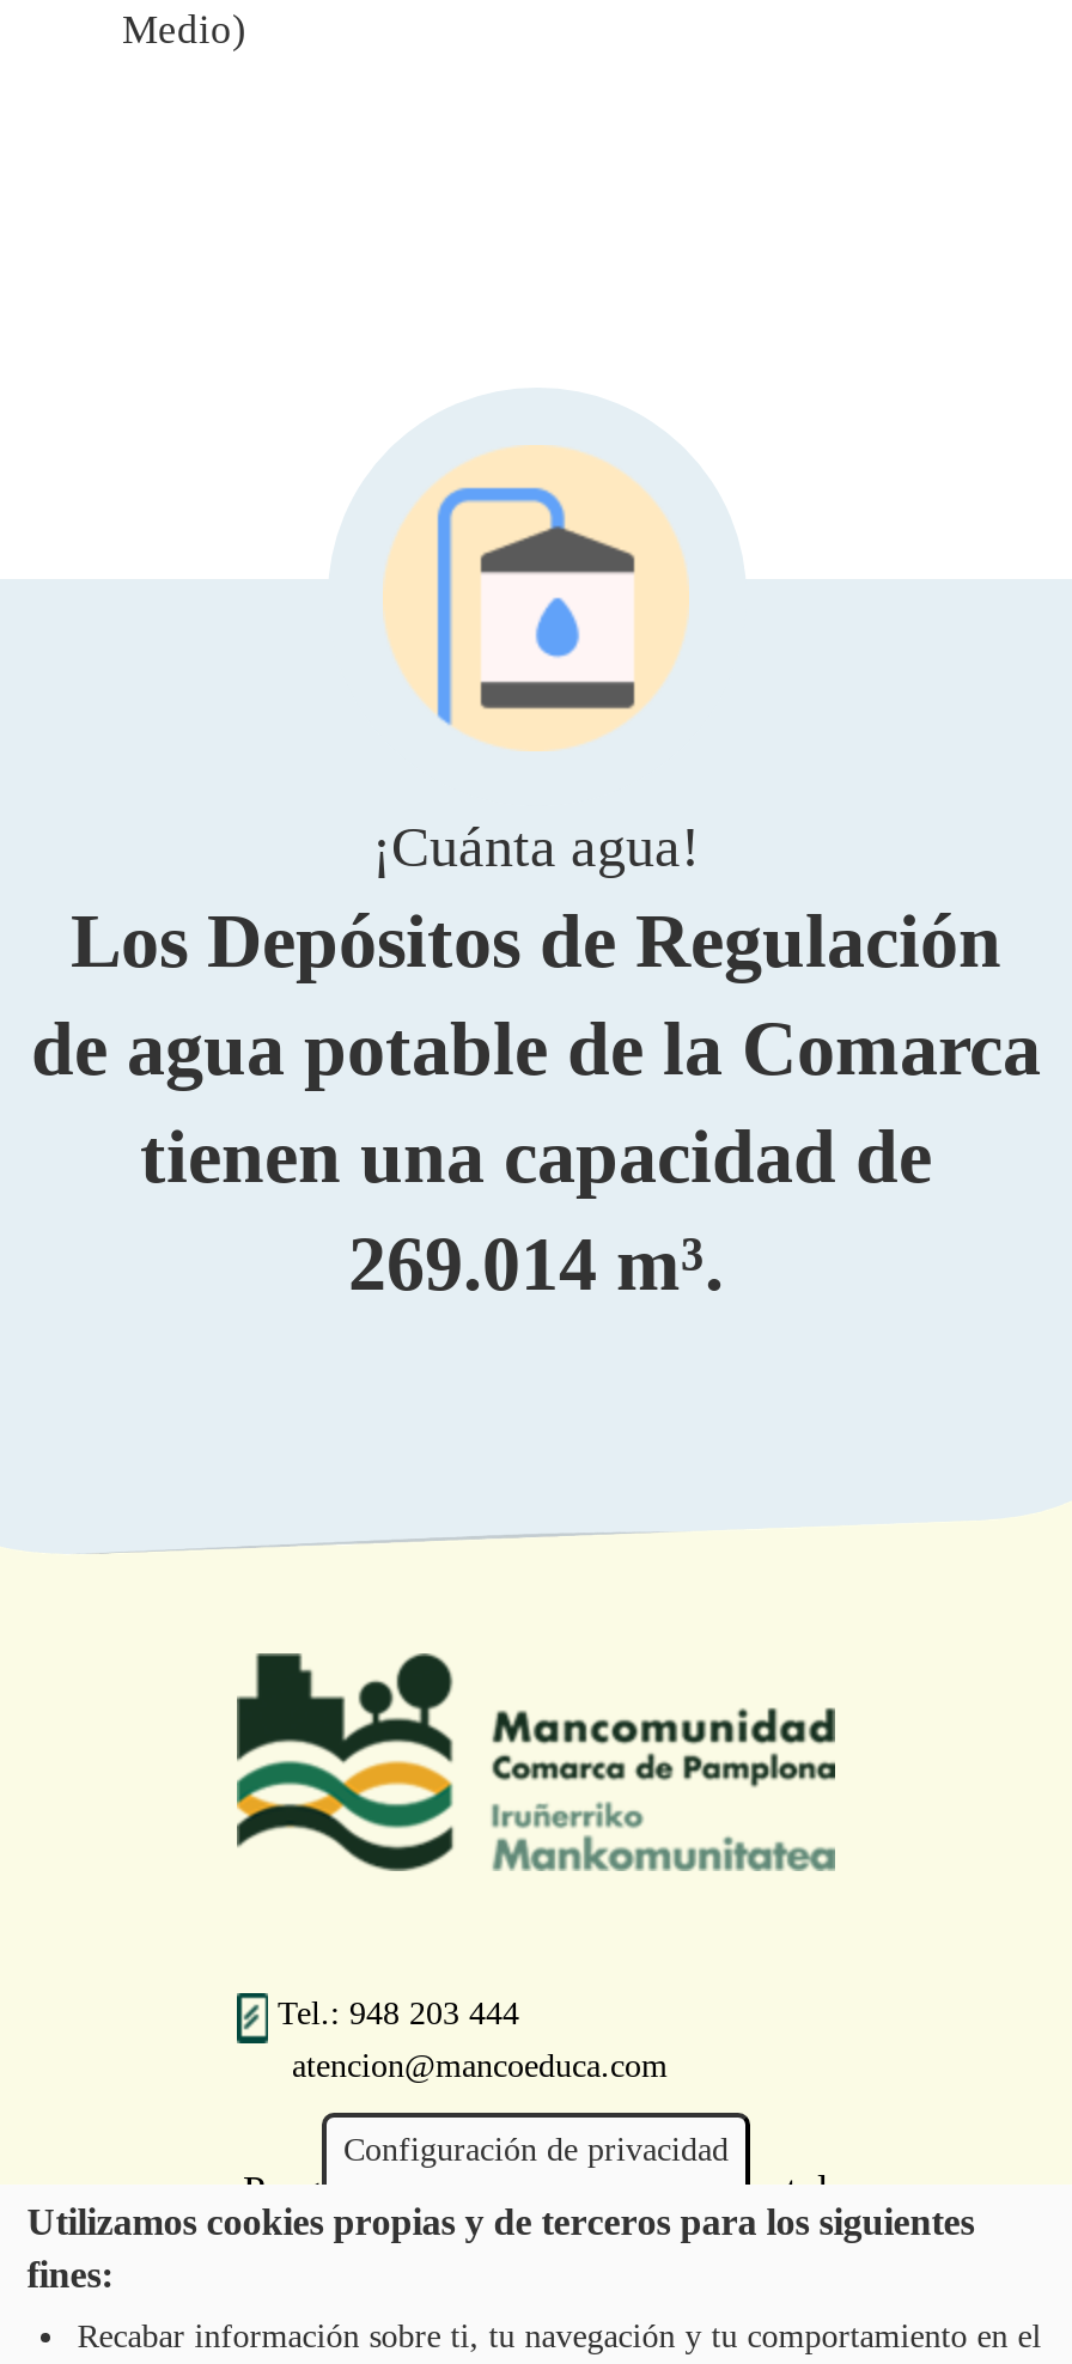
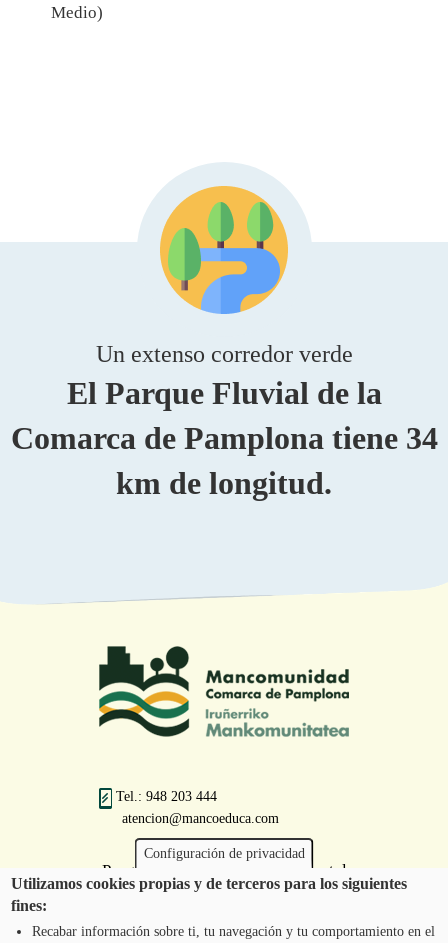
[385,447,687,751] [image] -> [160,186,288,289] [image]
[31,817,1041,1307] ¡Cuánta agua! | Los Depósitos de Regulación | de agua potable de la Comarca | tienen una capacidad de | 269.014 m³. -> [10,341,437,501] Un extenso corredor verde | El Parque Fluvial de la | Comarca de Pamplona tiene 34 | km de longitud.

